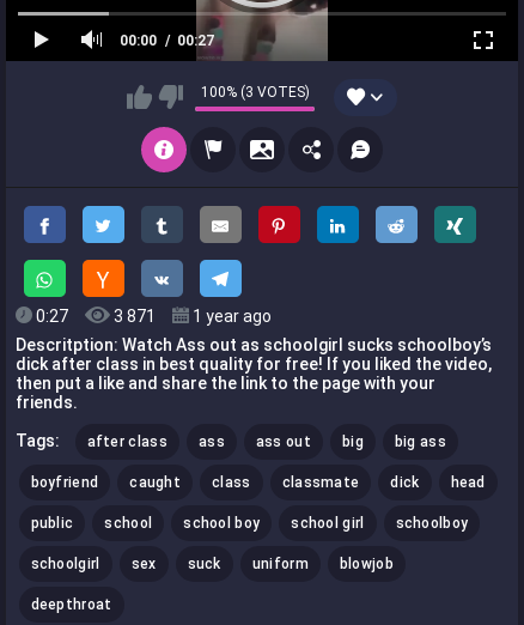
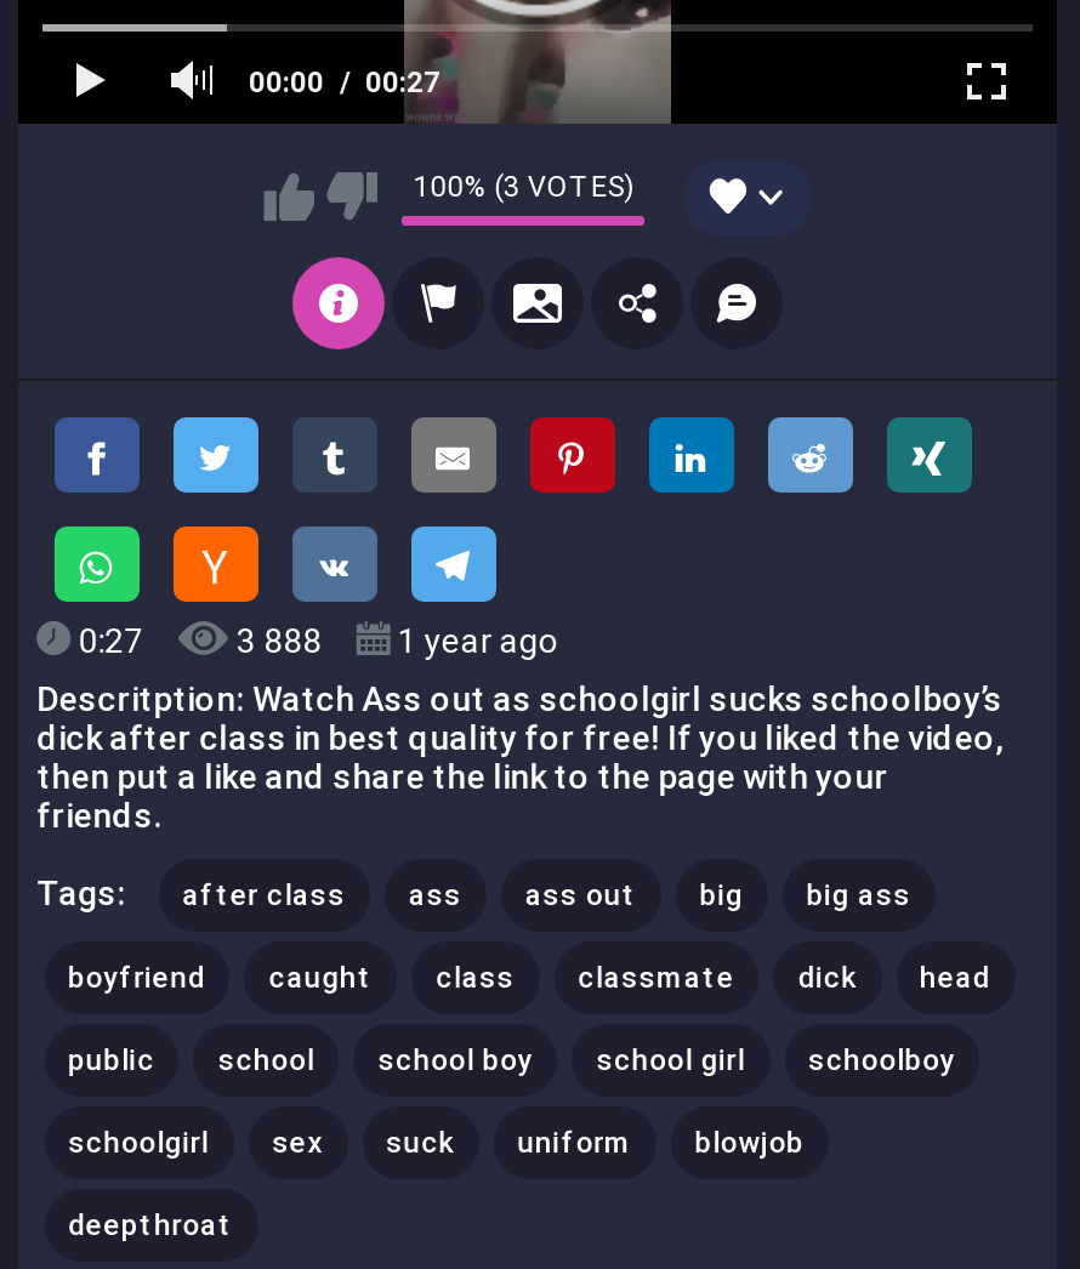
[114,307,272,326] 3 871 1 year ago -> [237,622,558,661] 3 888 1 year ago

